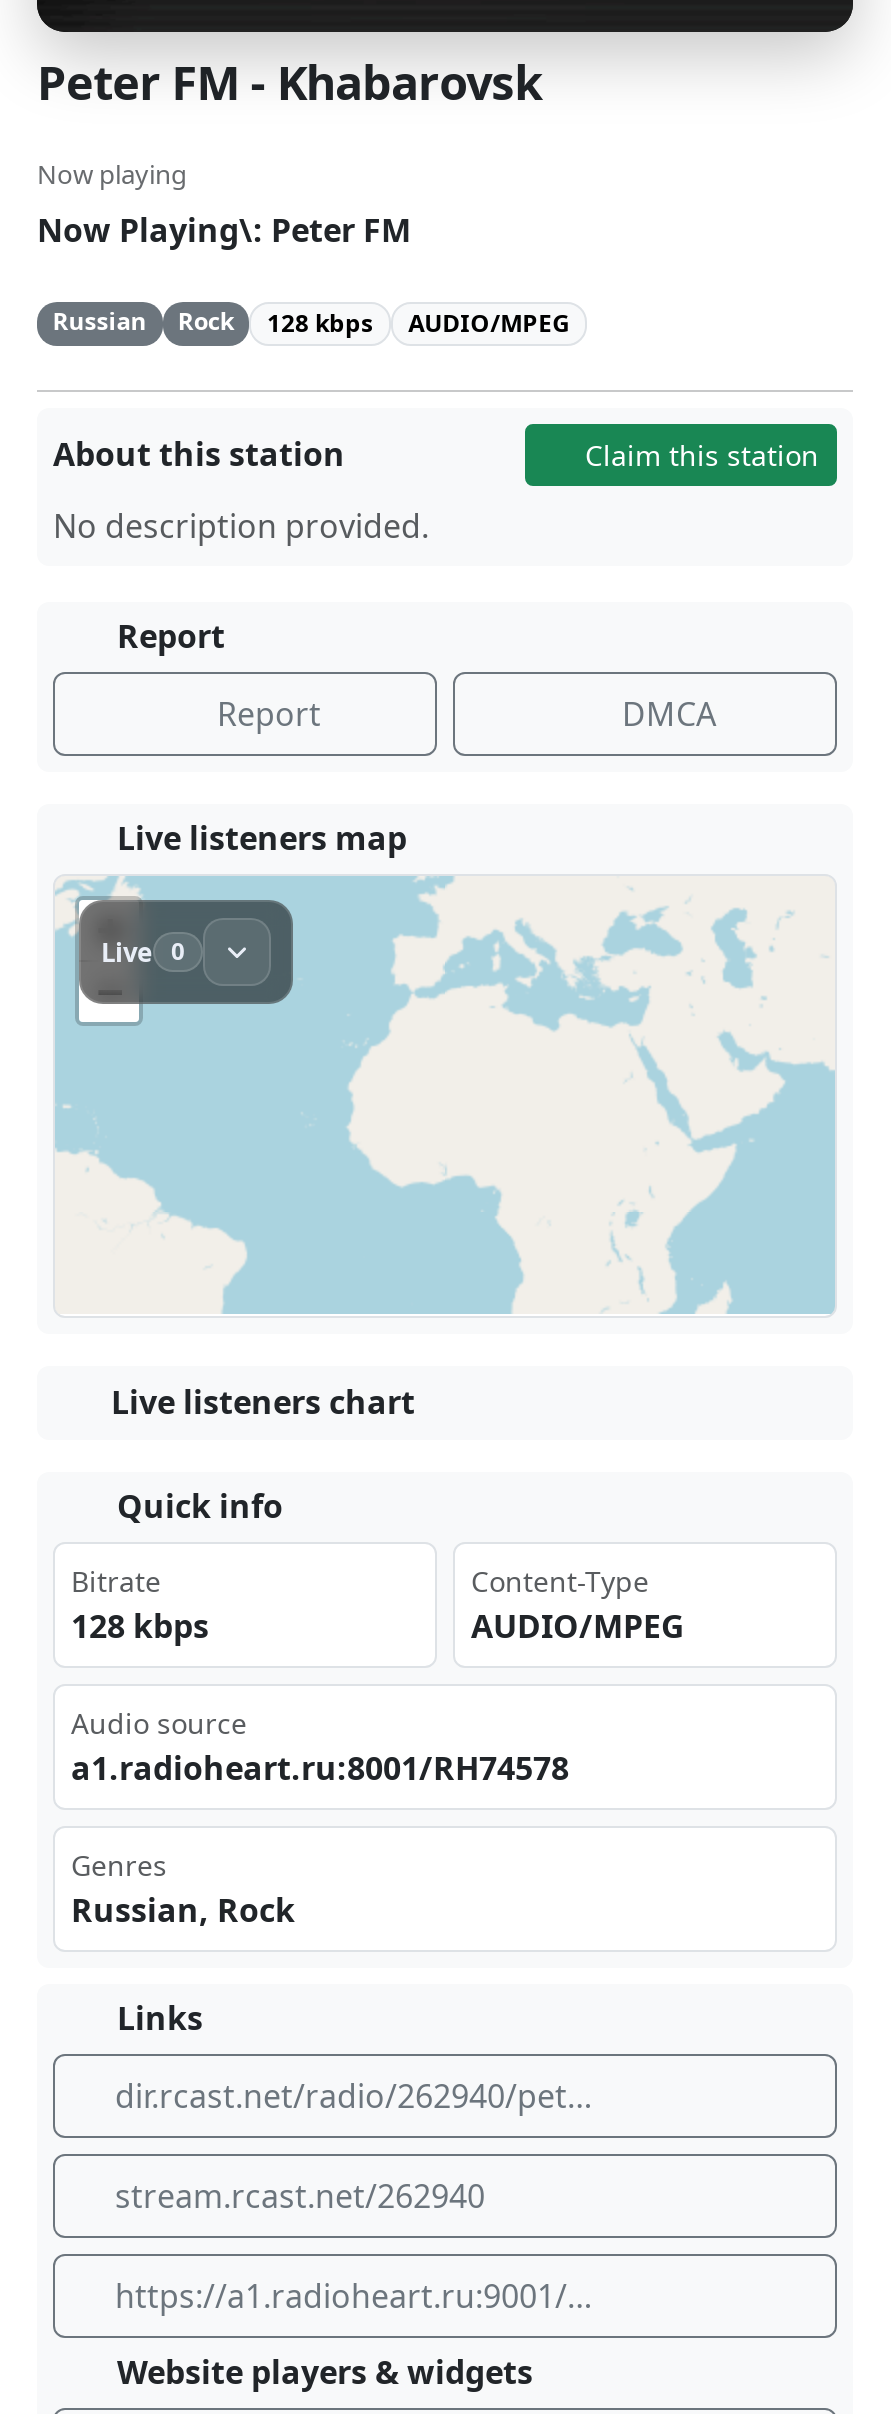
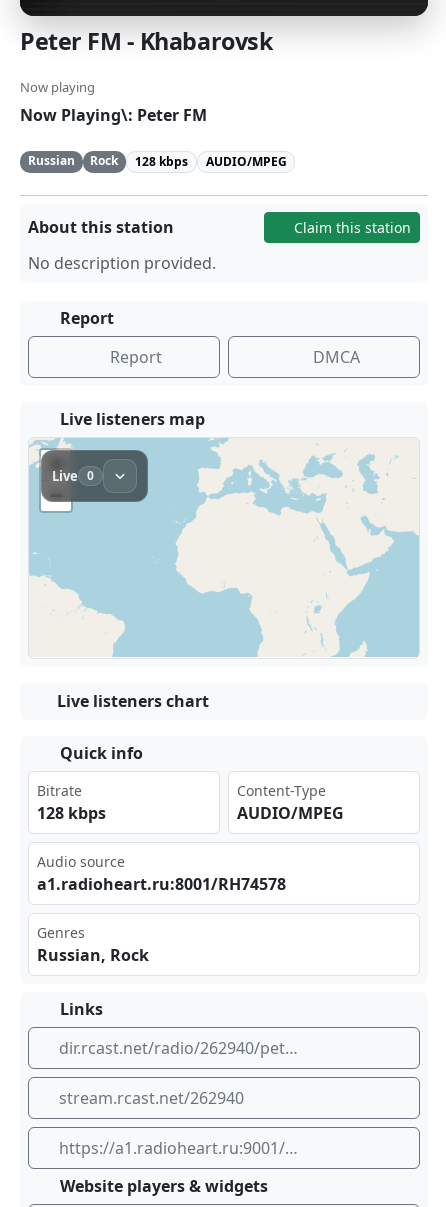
[71,1746,569,1790] a1.rad‍ioh ear‍ t.ru:8 001‌/RH‍745 78 -> [37,873,286,895] a1. radioh ear‍ t.ru:8‌‍001/RH745‍78

